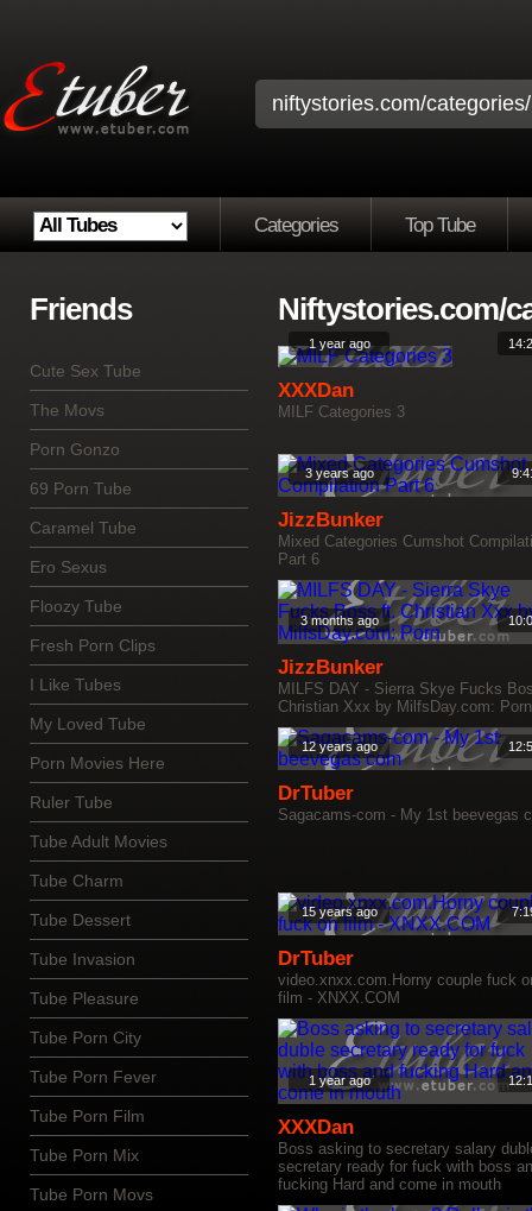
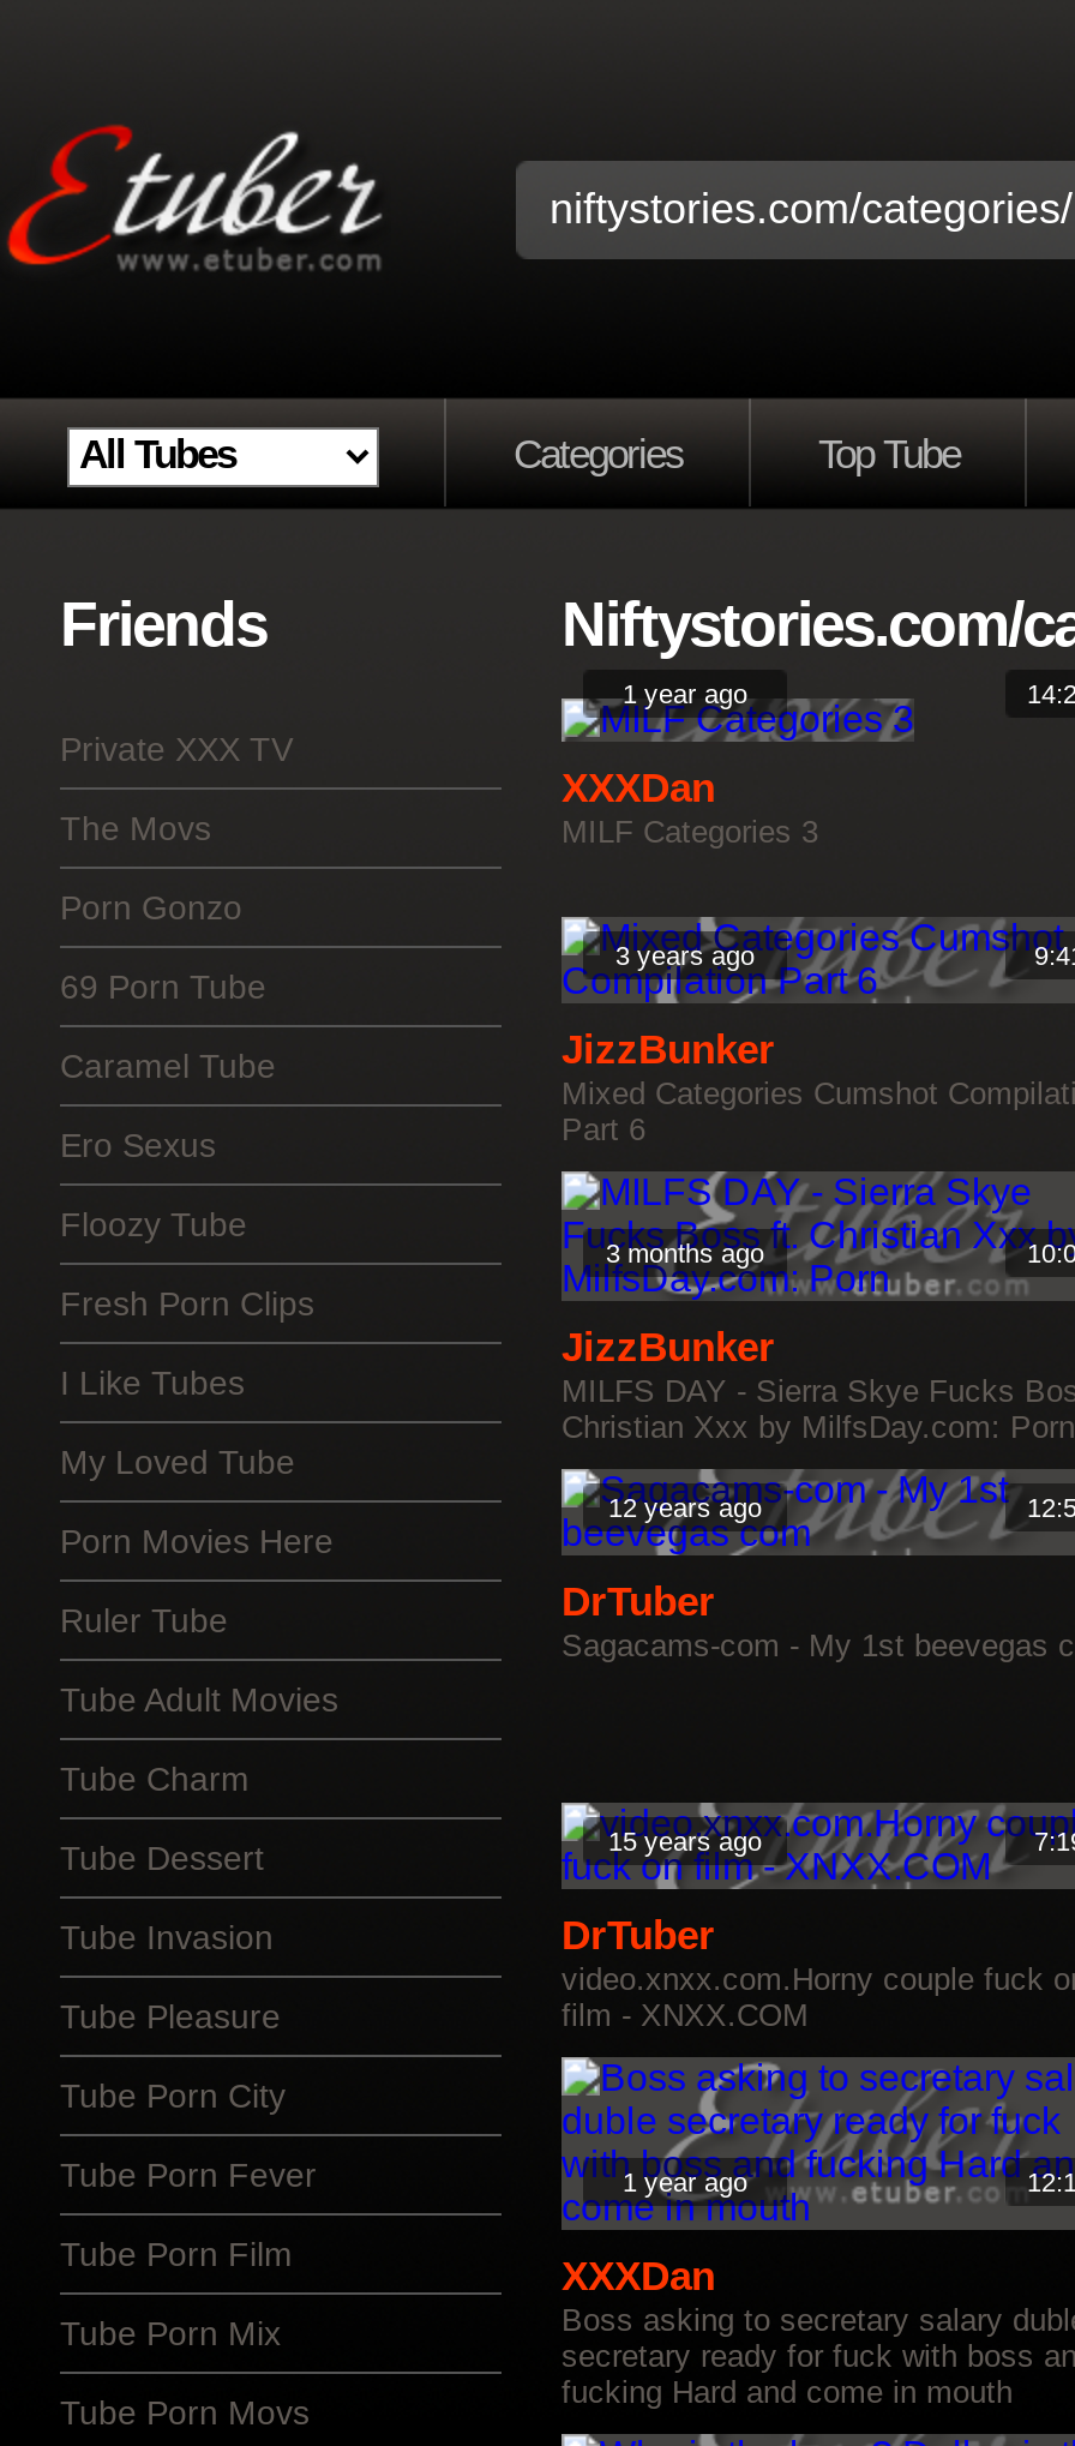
[30,361,141,380] Cute Sex Tube -> [60,730,293,768] Private XXX TV

